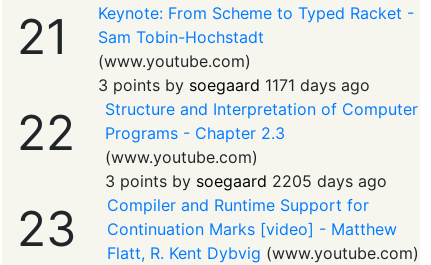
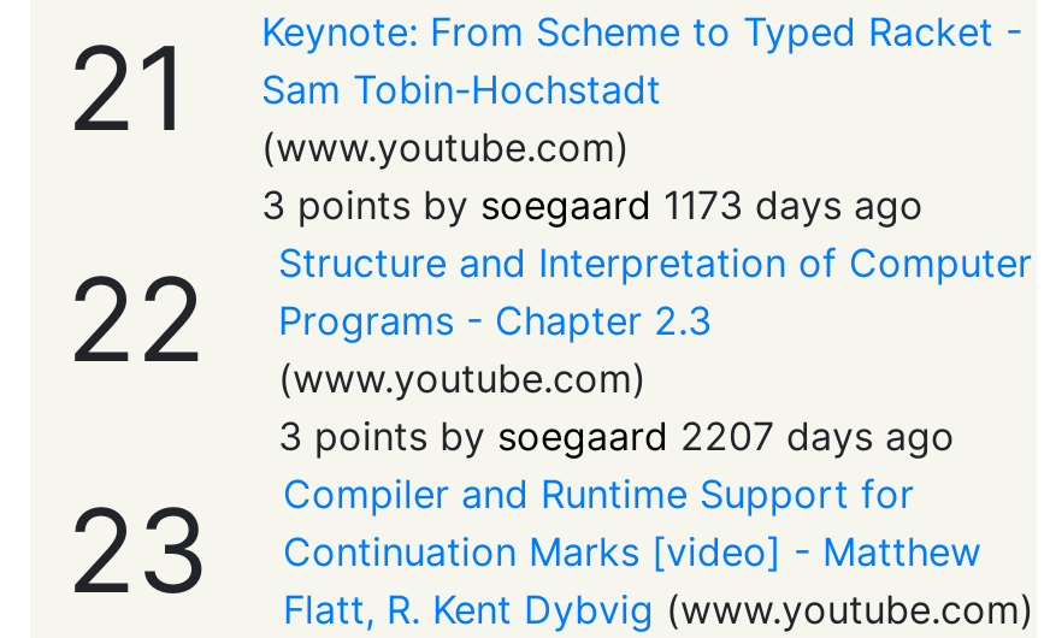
[98,75,370,95] 3 points by soegaard 1171 days ago -> [261,181,924,229] 3 points by soegaard 1173 days ago
[105,171,387,191] 3 points by soegaard 2205 days ago -> [278,412,955,460] 3 points by soegaard 2207 days ago

